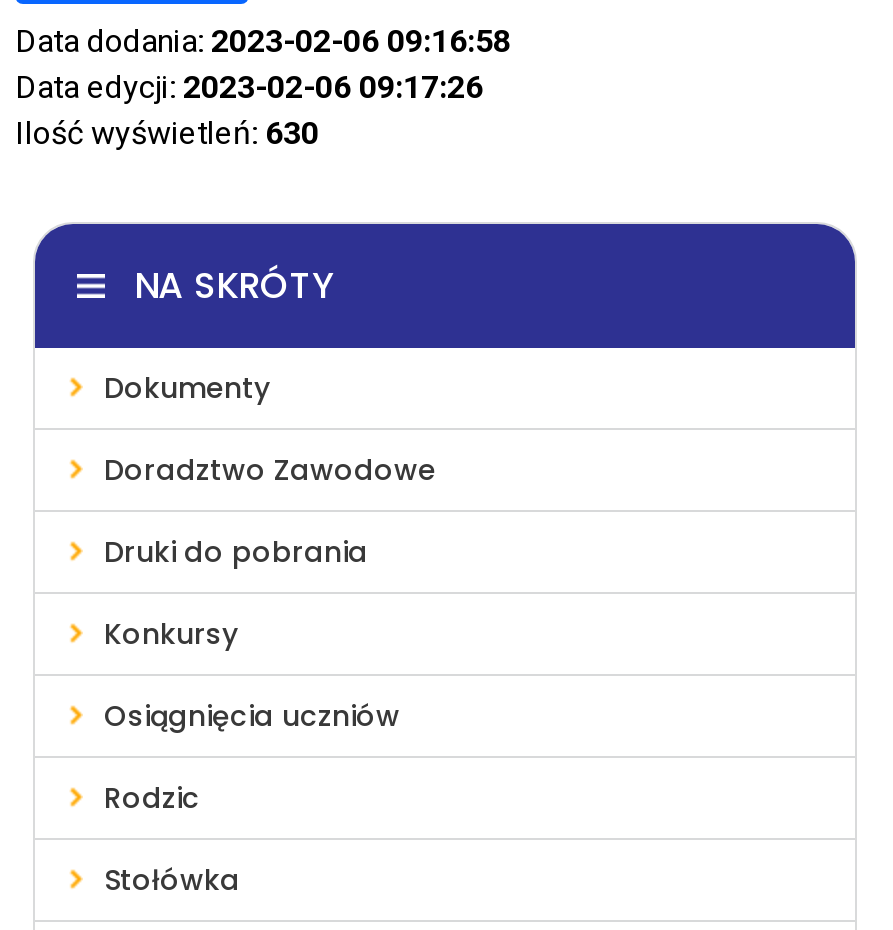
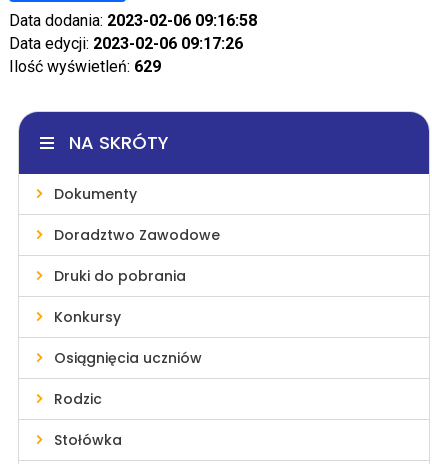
[15,114,319,152] Ilość wyświetleń: 630 -> [9,57,161,76] Ilość wyświetleń: 629

